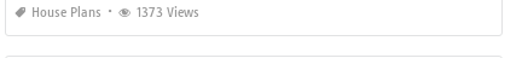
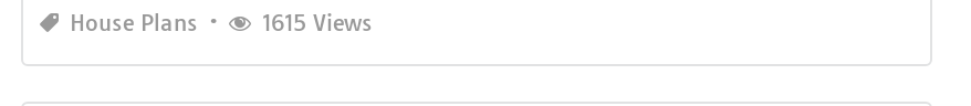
[137,5,199,21] 1373 Views -> [262,9,373,38] 1615 Views

